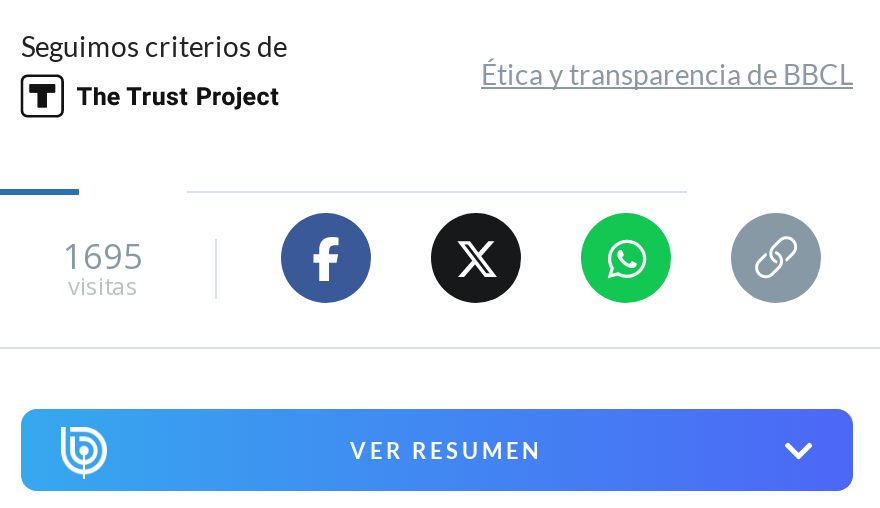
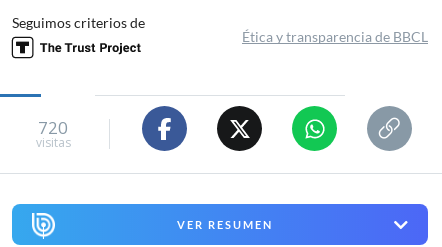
[63,233,143,279] 1695 -> [38,116,68,139] 720

